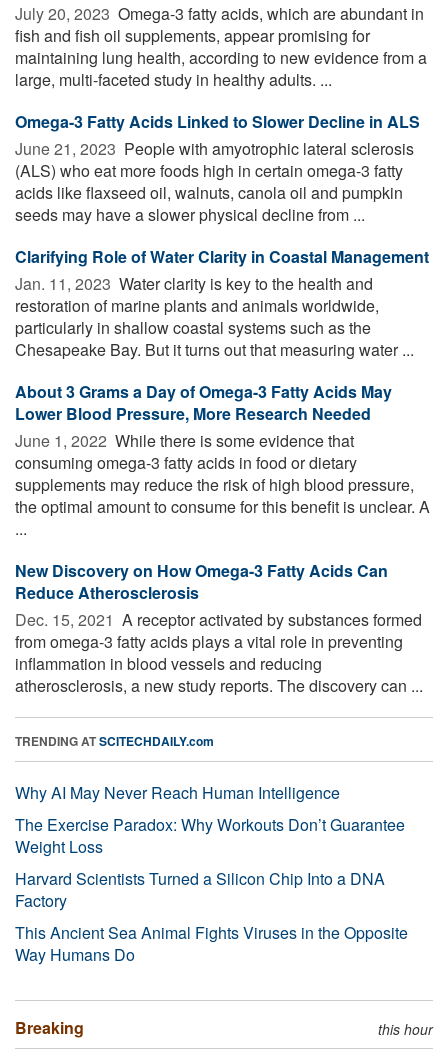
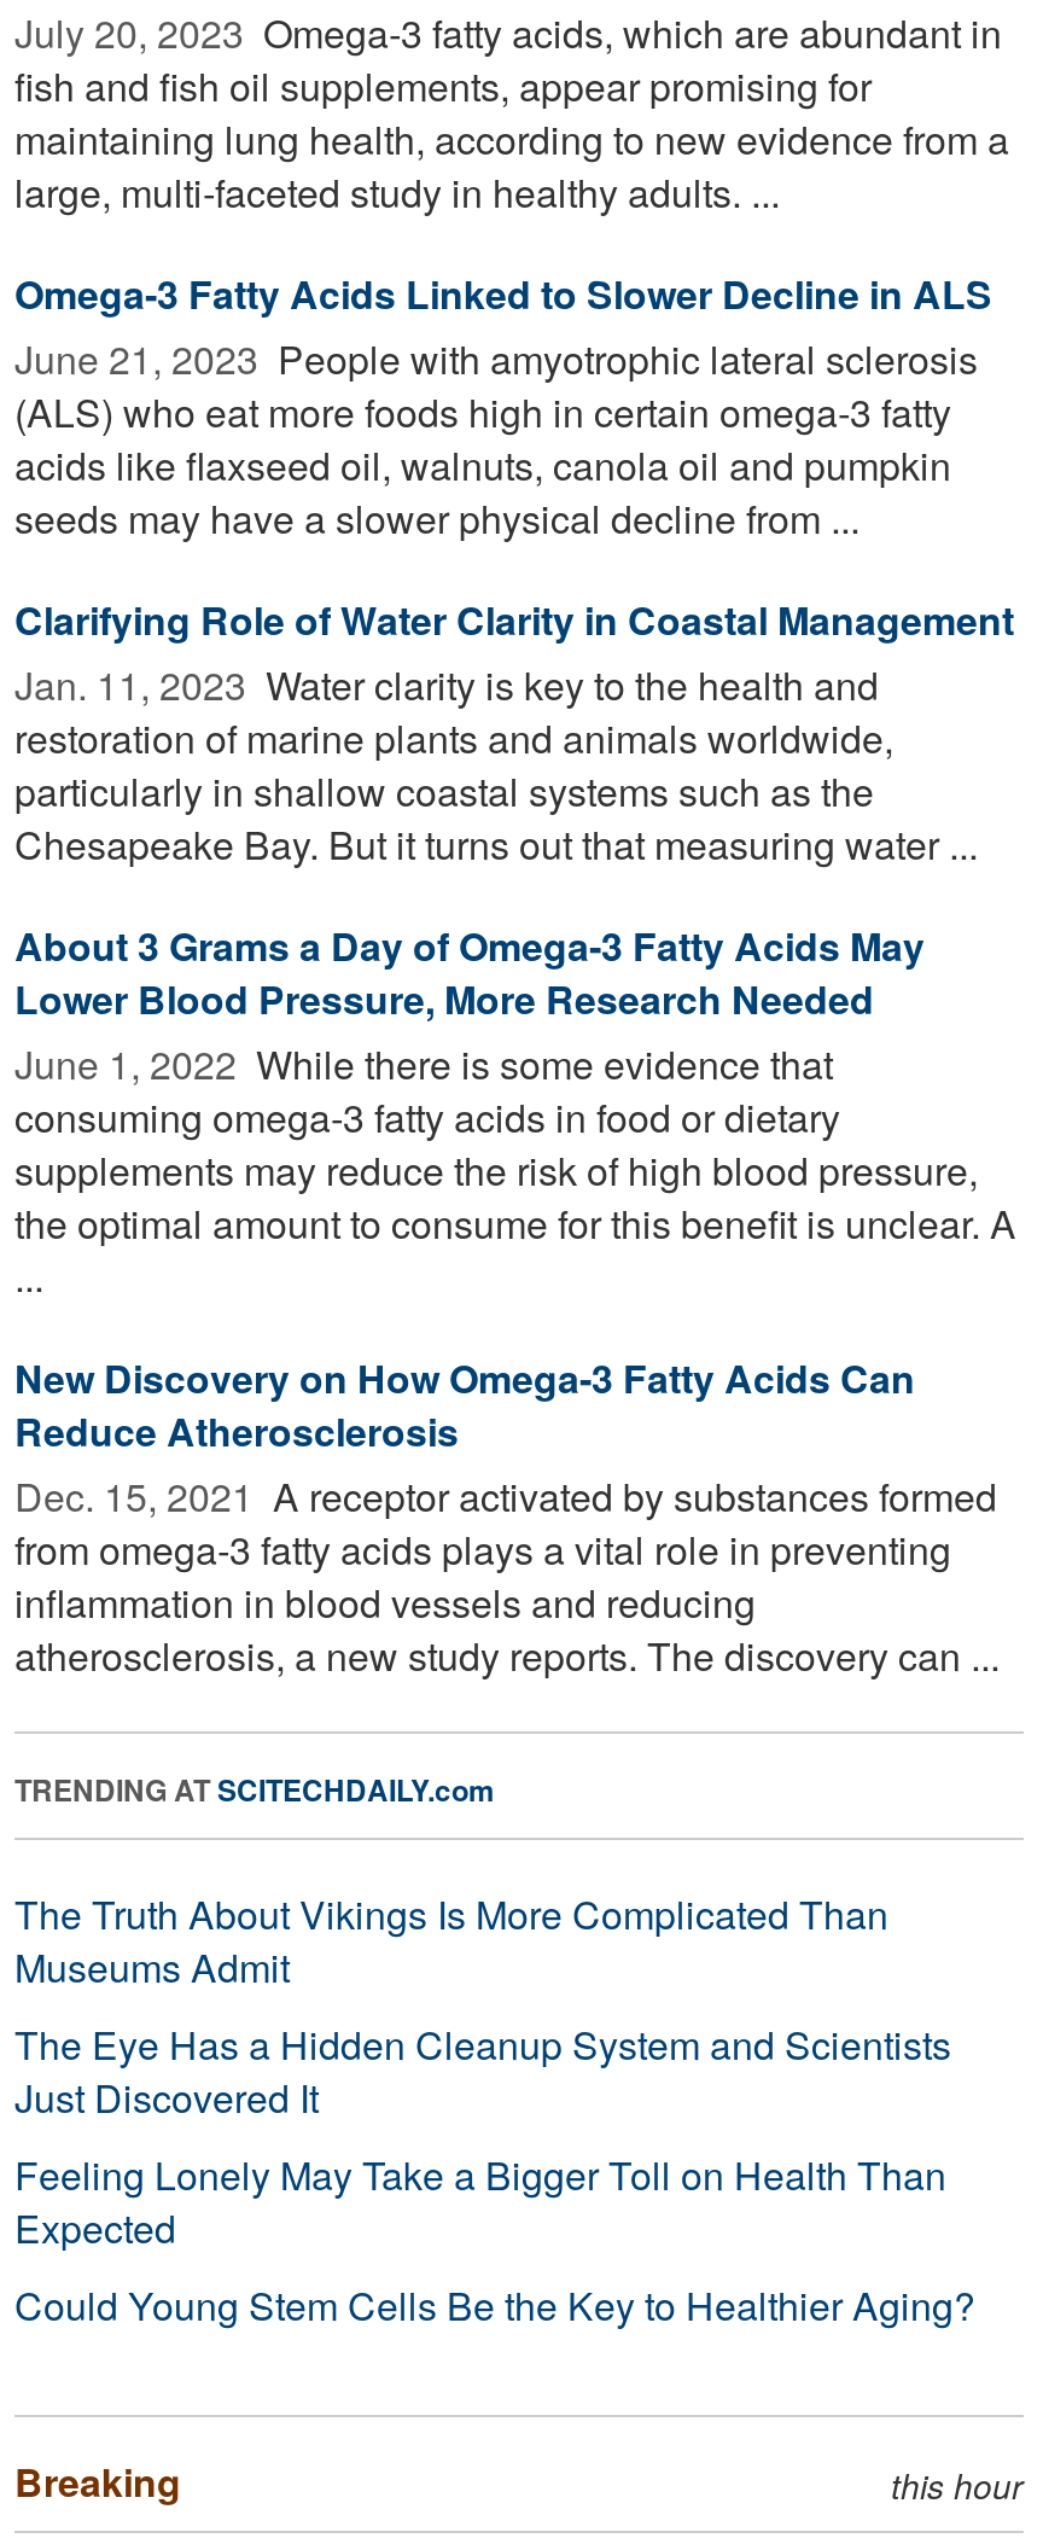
[15,781,408,966] Why AI May Never Reach Human Intelligence | The Exercise Paradox: Why Workouts Don’t Guarantee | Weight Loss | Harvard Scientists Turned a Silicon Chip Into a DNA | Factory | This Ancient Sea Animal Fights Viruses in the Opposite | Way Humans Do -> [14,1885,975,2332] The Truth About Vikings Is More Complicated Than | Museums Admit | The Eye Has a Hidden Cleanup System and Scientists | Just Discovered It | Feeling Lonely May Take a Bigger Toll on Health Than | Expected | Could Young Stem Cells Be the Key to Healthier Aging?

